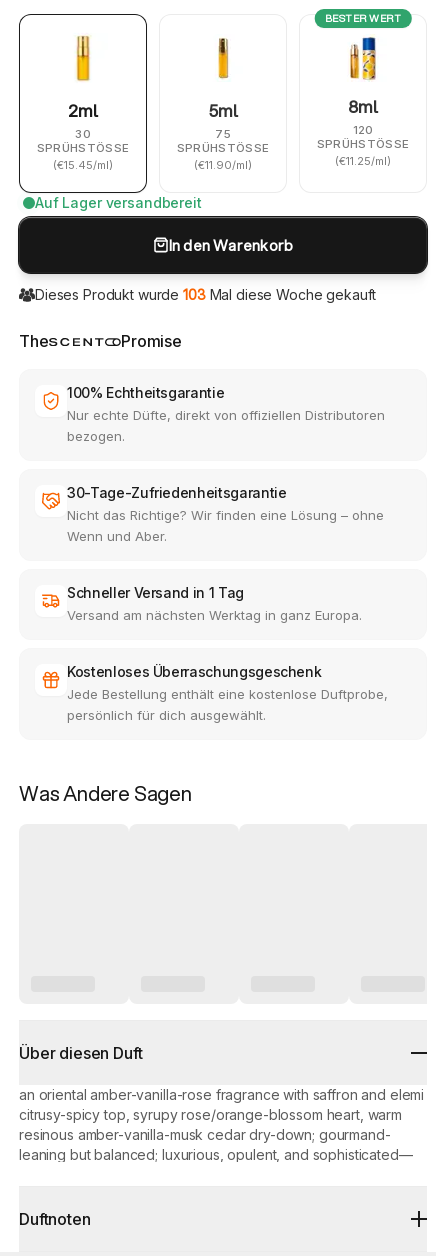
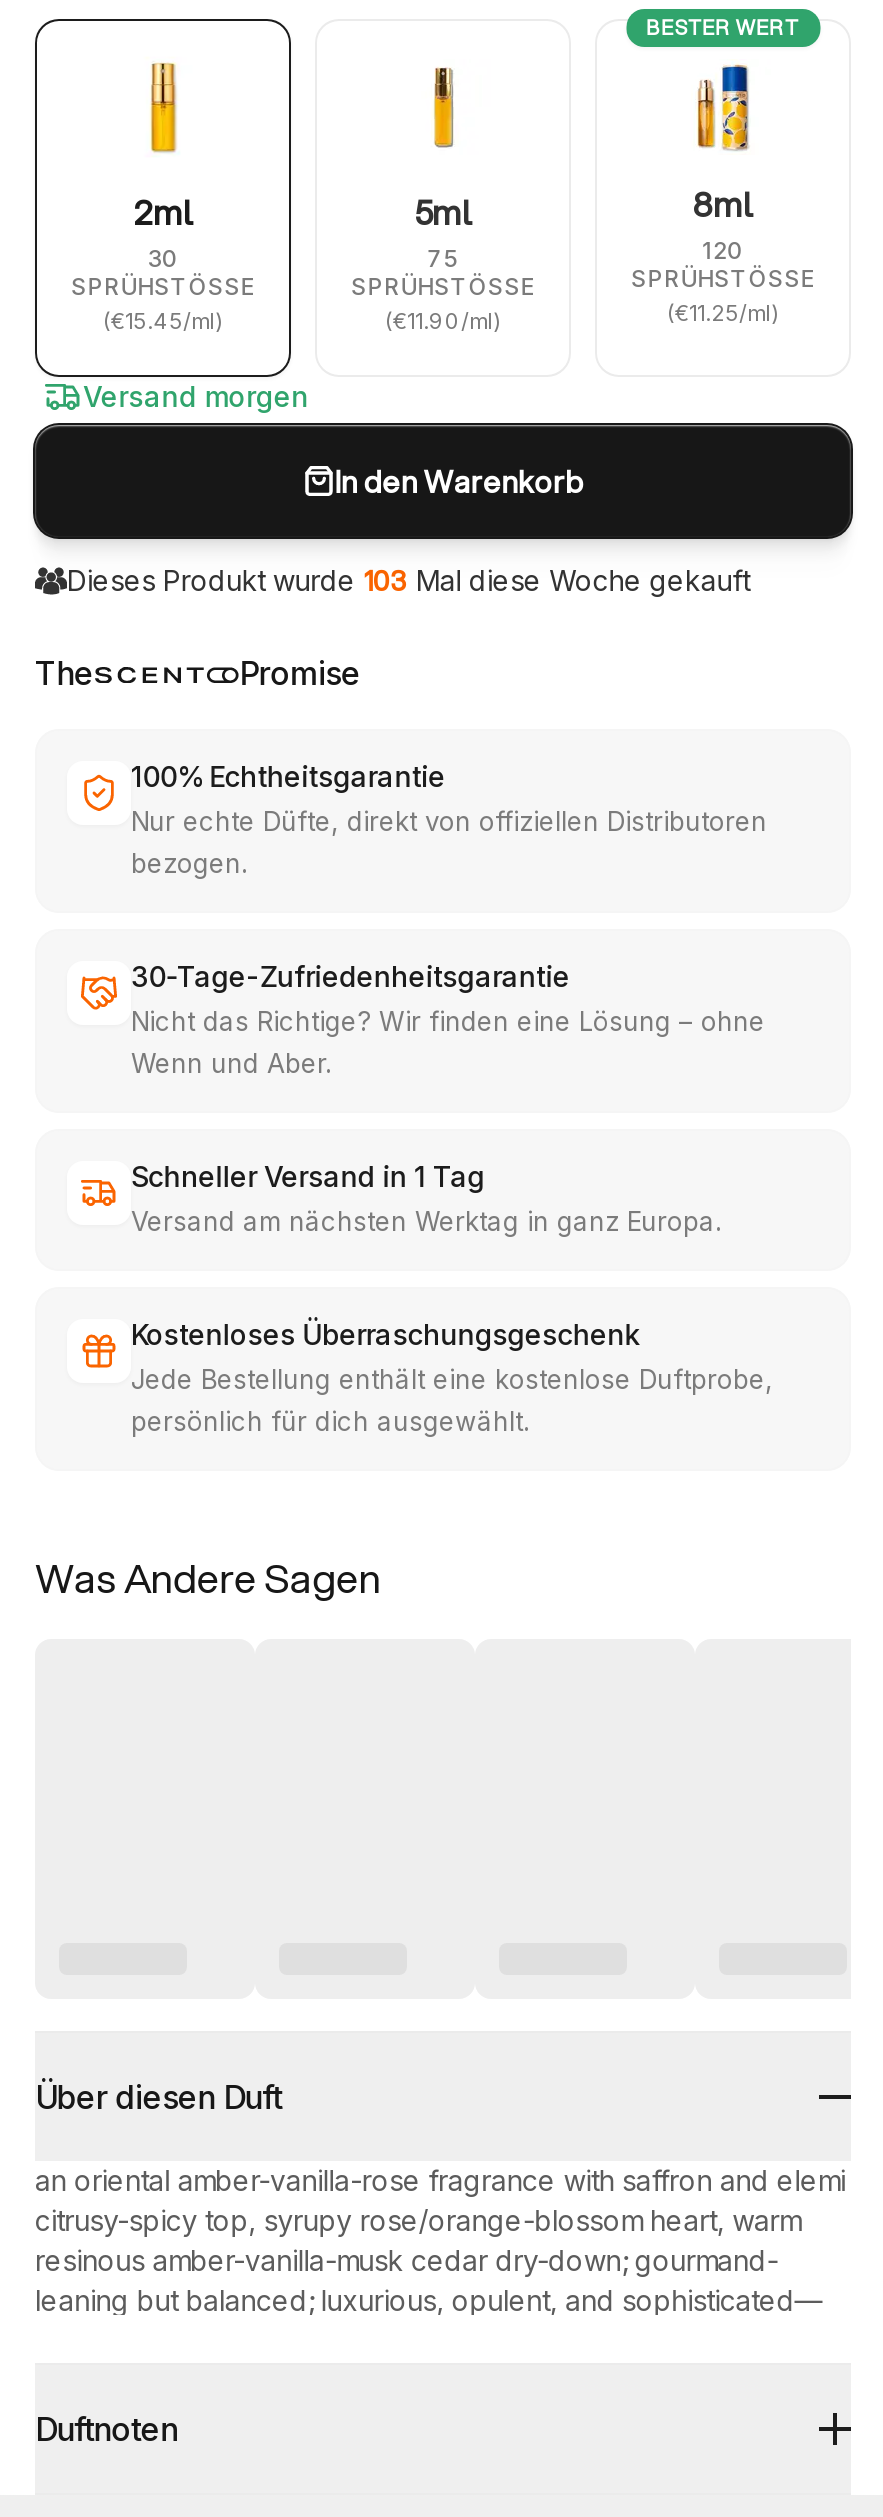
[35,194,202,211] Auf Lager versandbereit -> [83,379,309,413] Versand morgen

